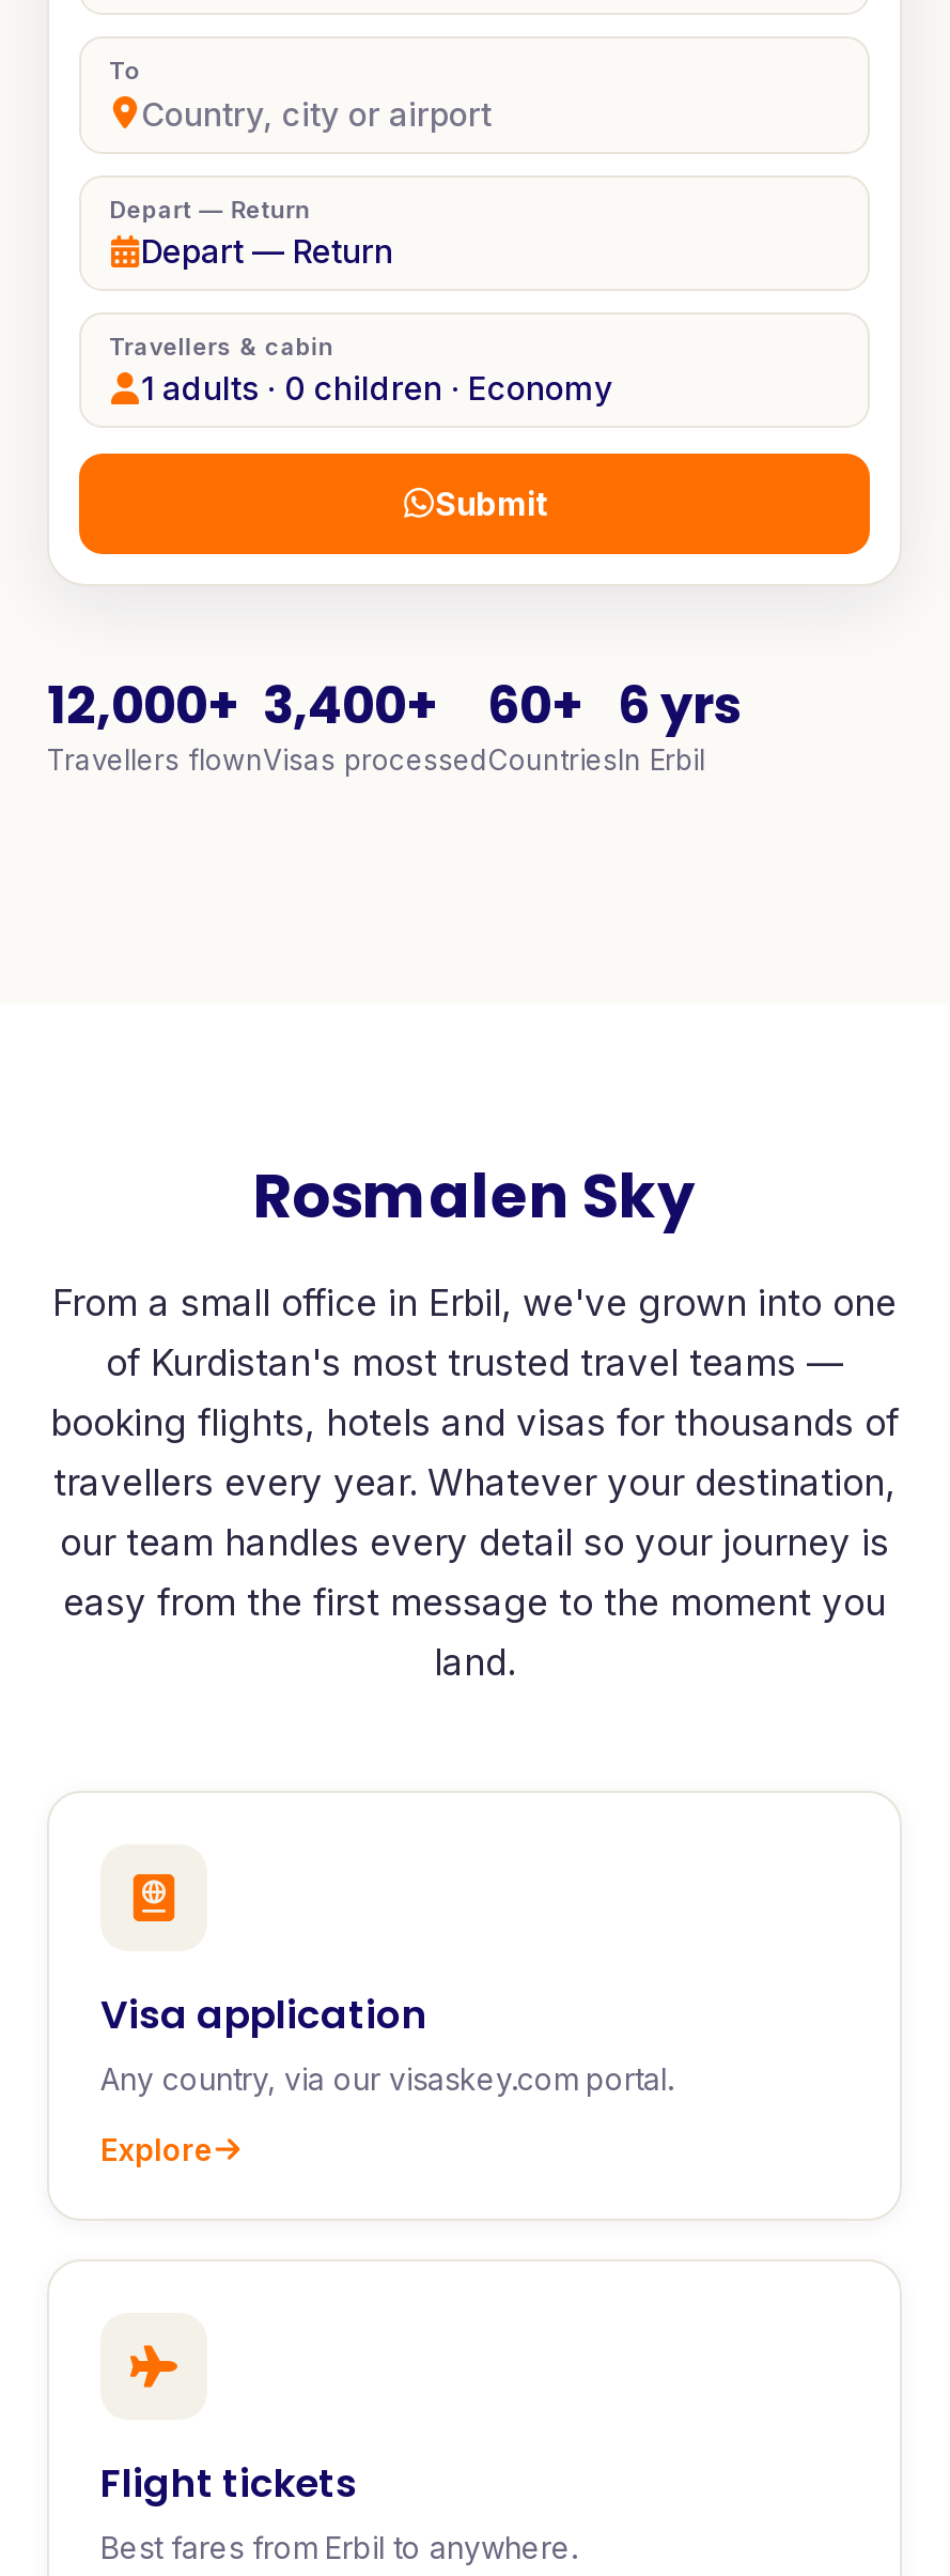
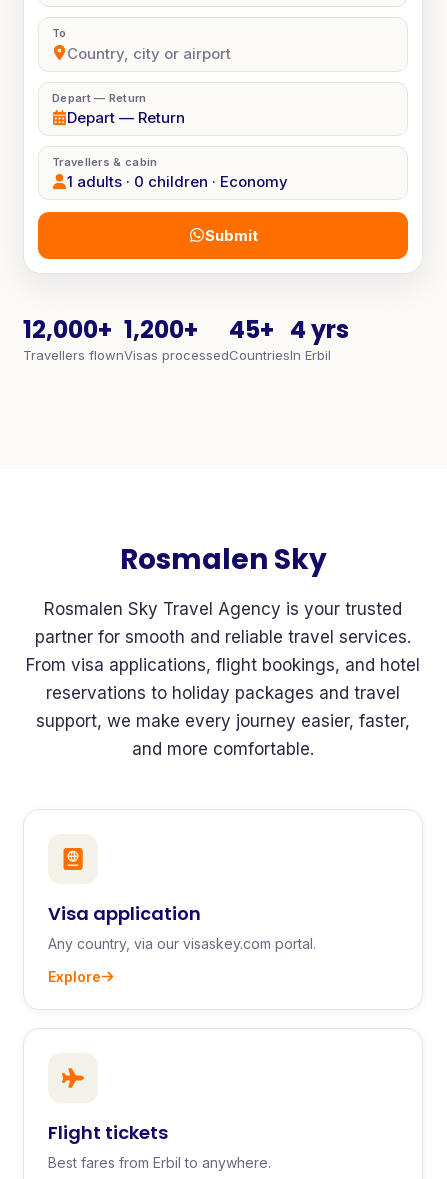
[263,669,436,739] 3,400+ -> [124,312,198,345] 1,200+
[487,669,581,739] 60+ -> [229,312,274,345] 45+
[618,669,742,739] 6 yrs -> [290,312,349,345] 4 yrs
[50,1281,899,1683] From a small office in Erbil, we've grown into one | of Kurdistan's most trusted travel teams — | booking flights, hotels and visas for thousands of | travellers every year. Whatever your destination, | our team handles every detail so your journey is | easy from the first message to the moment you | land. -> [26,598,420,758] Rosmalen Sky Travel Agency is your trusted | partner for smooth and reliable travel services. | From visa applications, flight bookings, and hotel | reservations to holiday packages and travel | support, we make every journey easier, faster, | and more comfortable.

